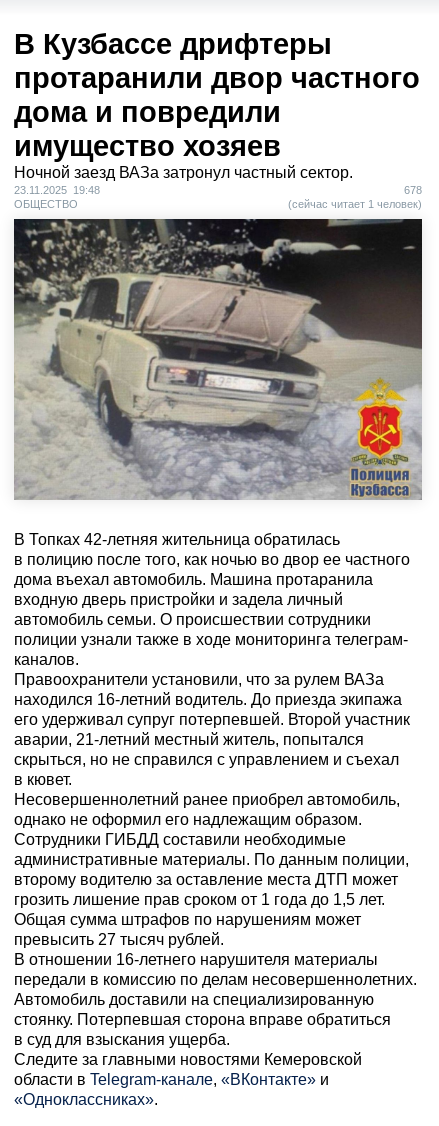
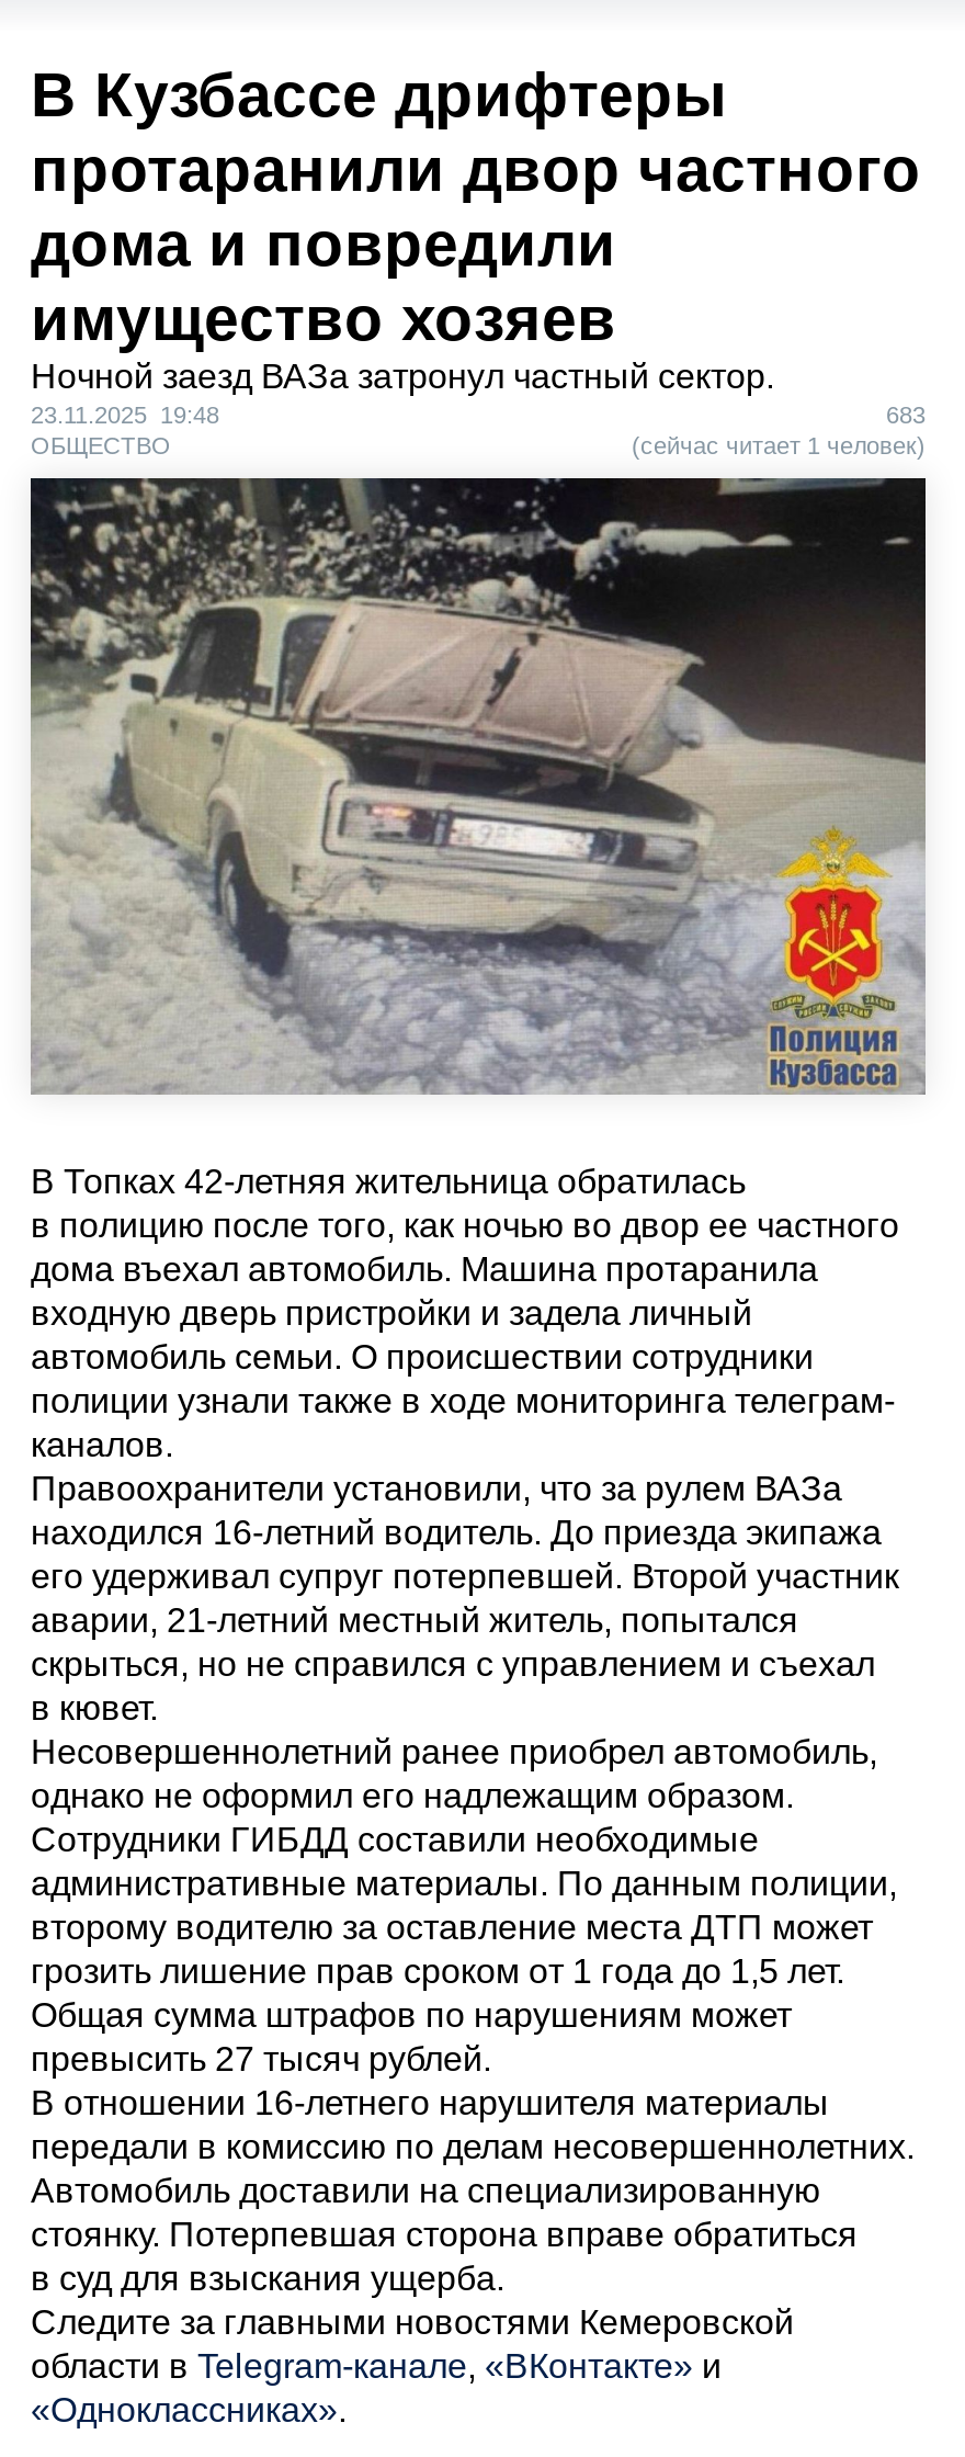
[404,184,422,196] 678 -> [886,401,926,428] 683

